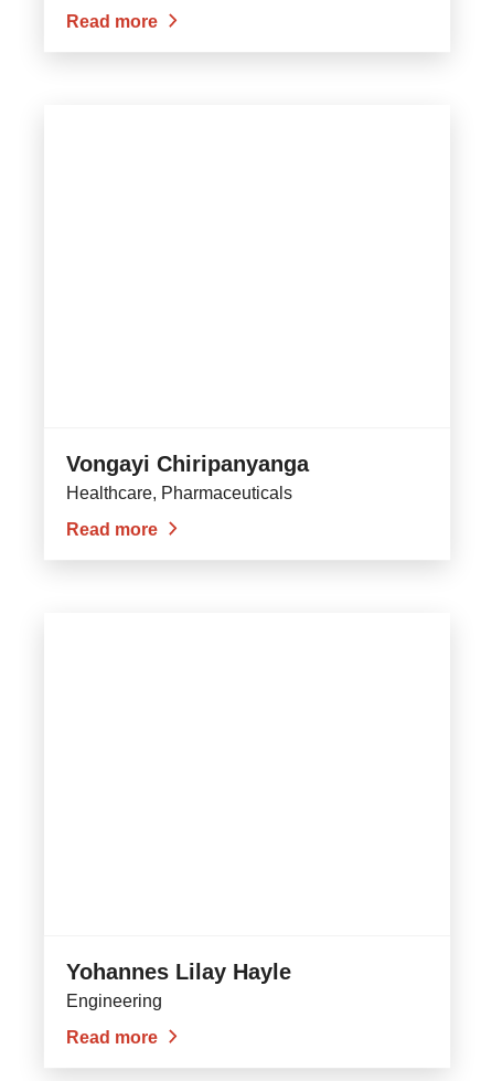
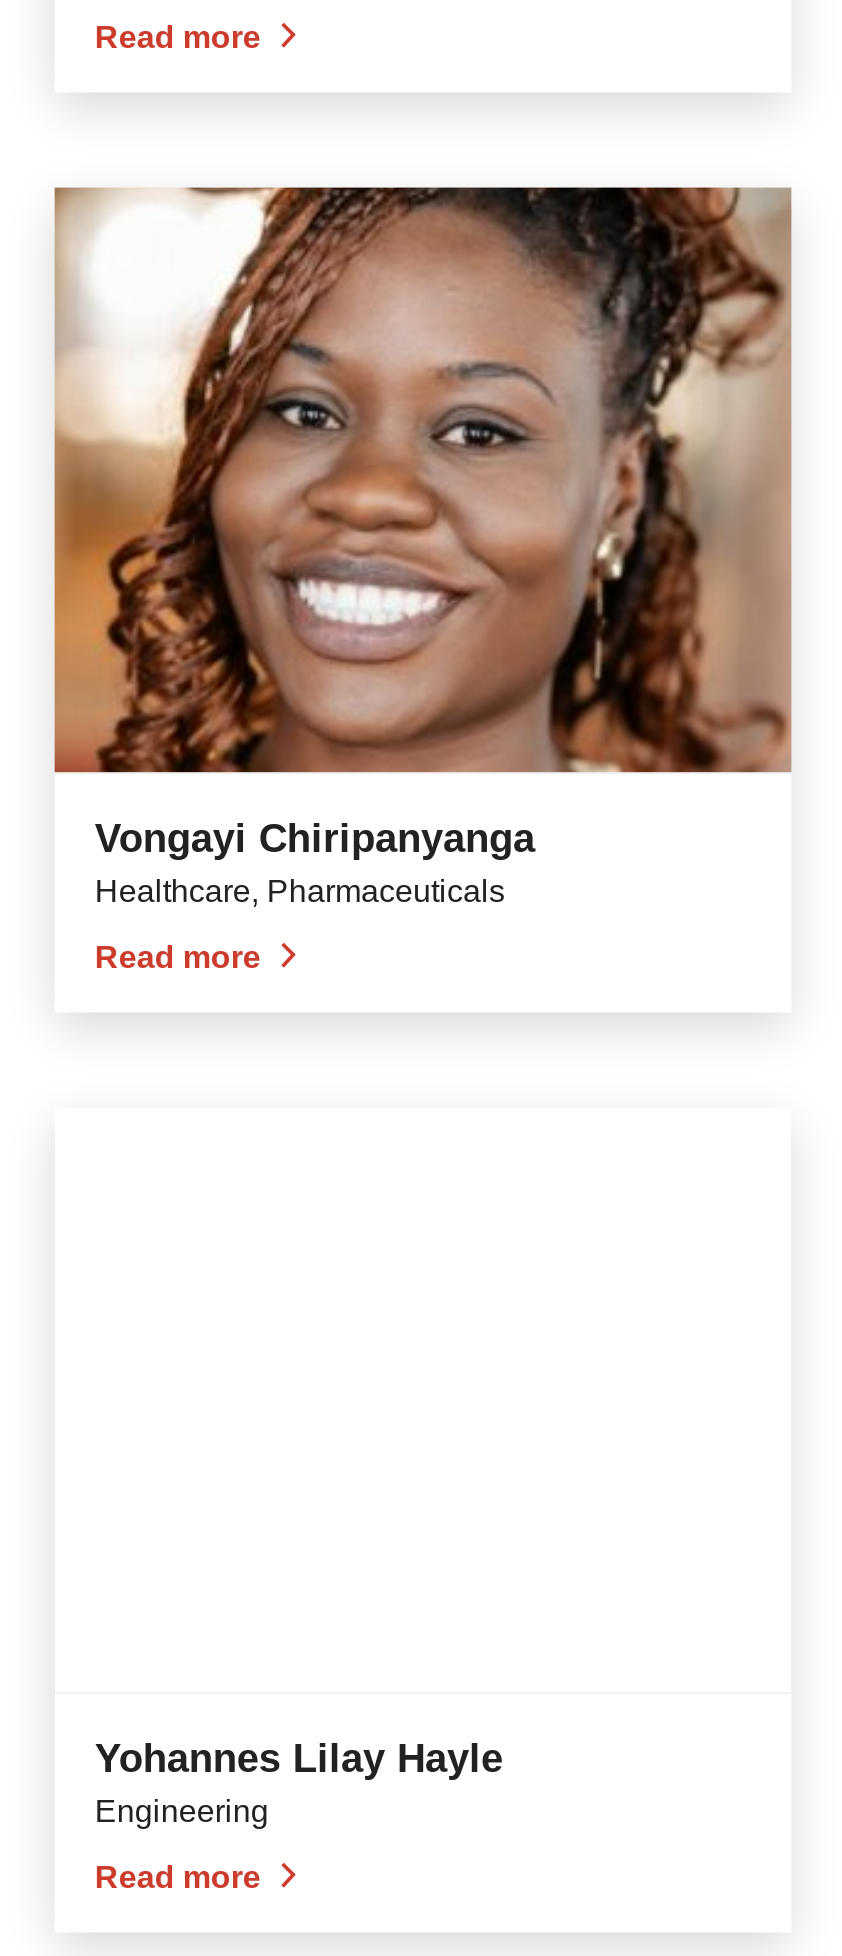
none -> [53,186,793,774] [image]

